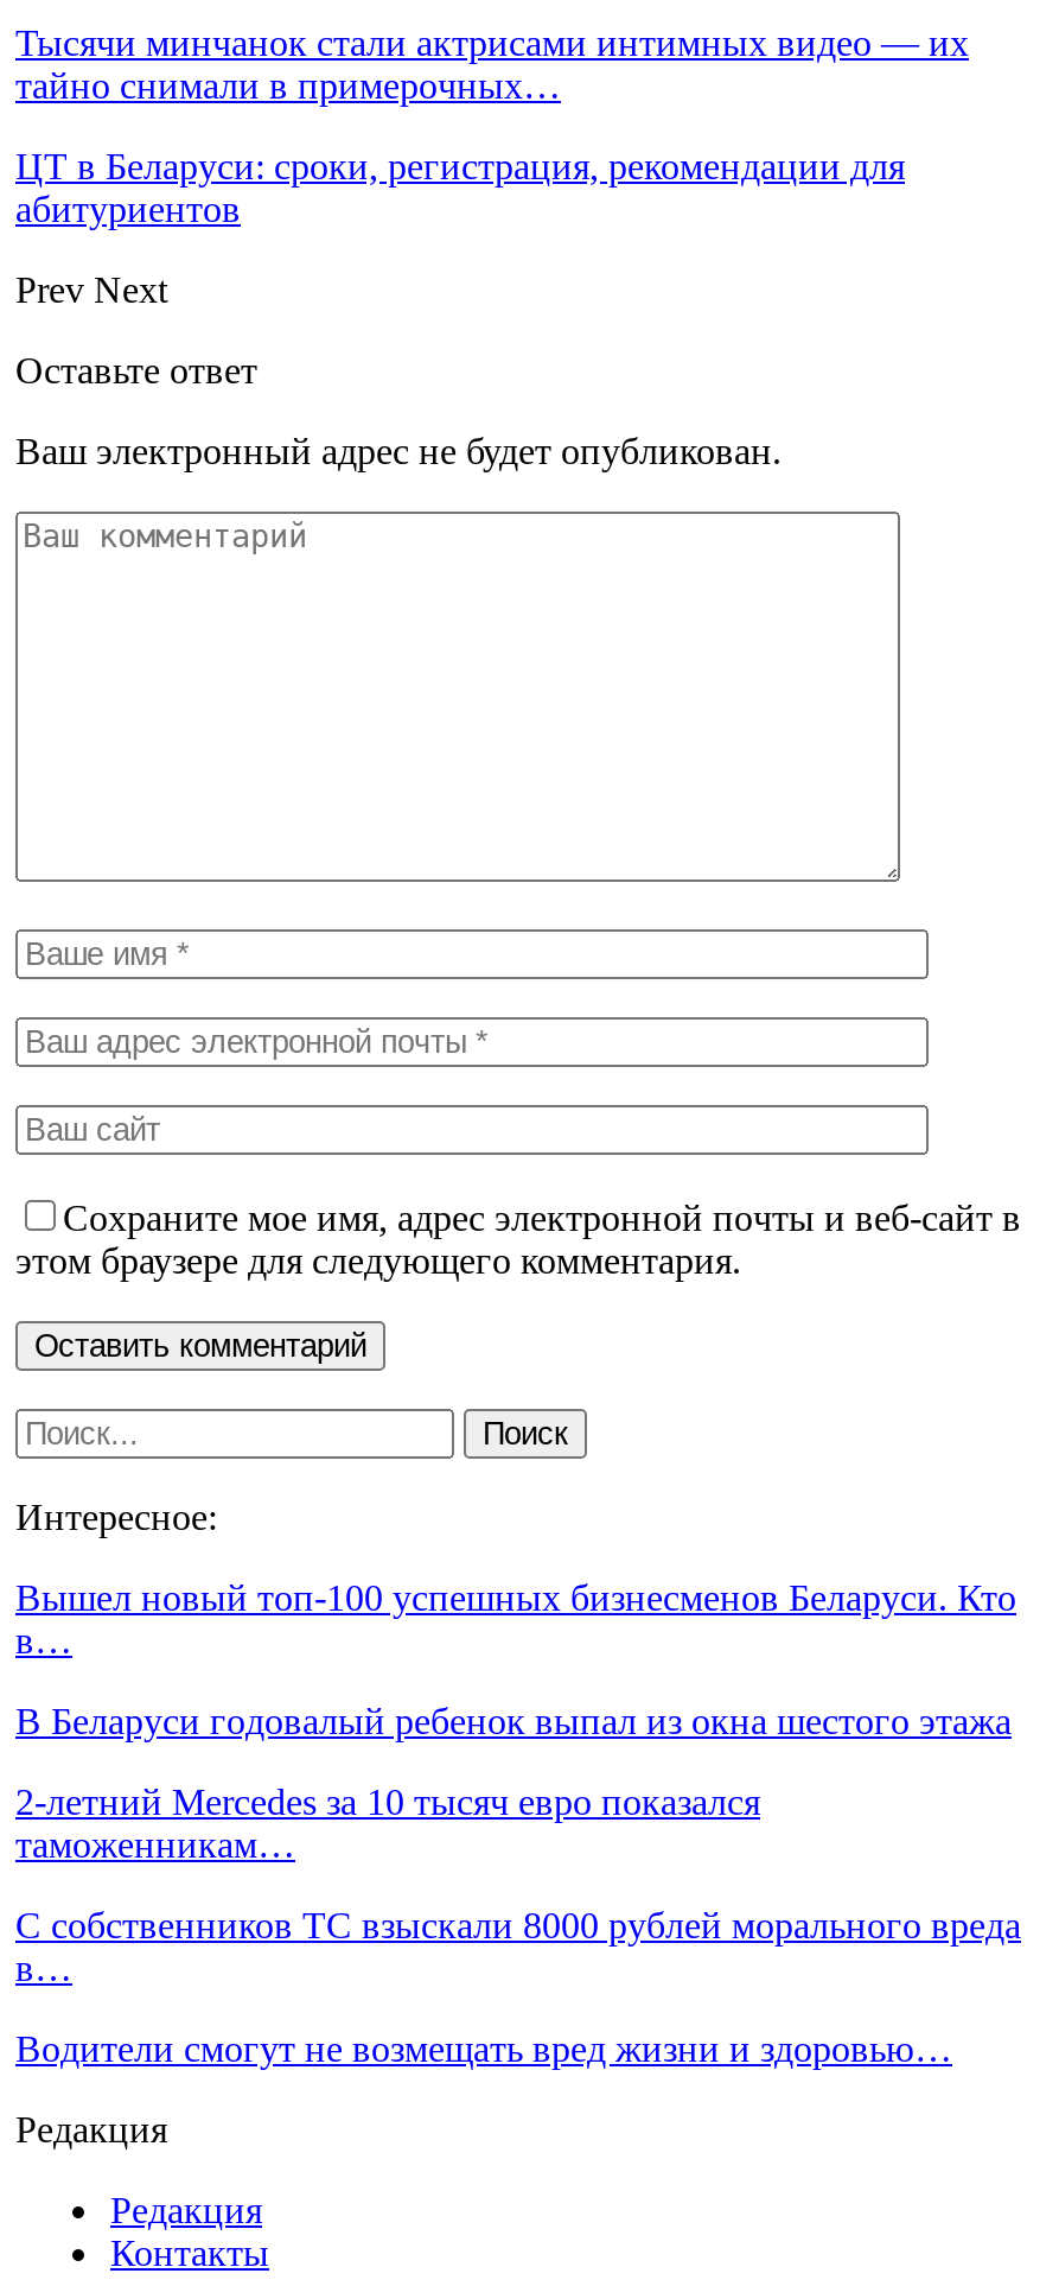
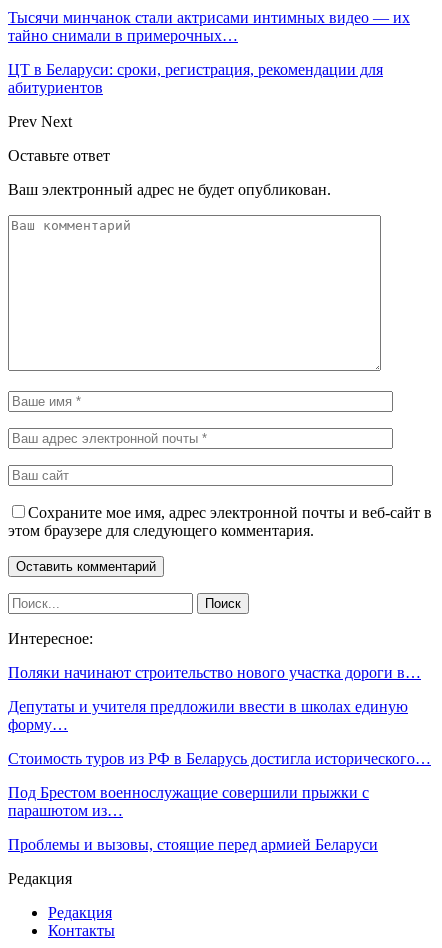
[15,1577,1016,1660] Вышел новый топ-100 успешных бизнесменов Беларуси. Кто | в… -> [8,664,421,681] Поляки начинают строительство нового участка дороги в…
[15,1700,1012,1741] В Беларуси годовалый ребенок выпал из окна шестого этажа -> [8,698,408,733] Депутаты и учителя предложили ввести в школах единую | форму…
[15,1781,760,1864] 2-летний Mercedes за 10 тысяч евро показался | таможенникам… -> [8,750,431,767] Стоимость туров из РФ в Беларусь достигла исторического…
[15,1905,1021,1988] С собственников ТС взыскали 8000 рублей морального вреда | в… -> [8,784,369,819] Под Брестом военнослужащие совершили прыжки с | парашютом из…
[15,2028,952,2068] Водители смогут не возмещать вред жизни и здоровью… -> [8,836,378,853] Проблемы и вызовы, стоящие перед армией Беларуси

